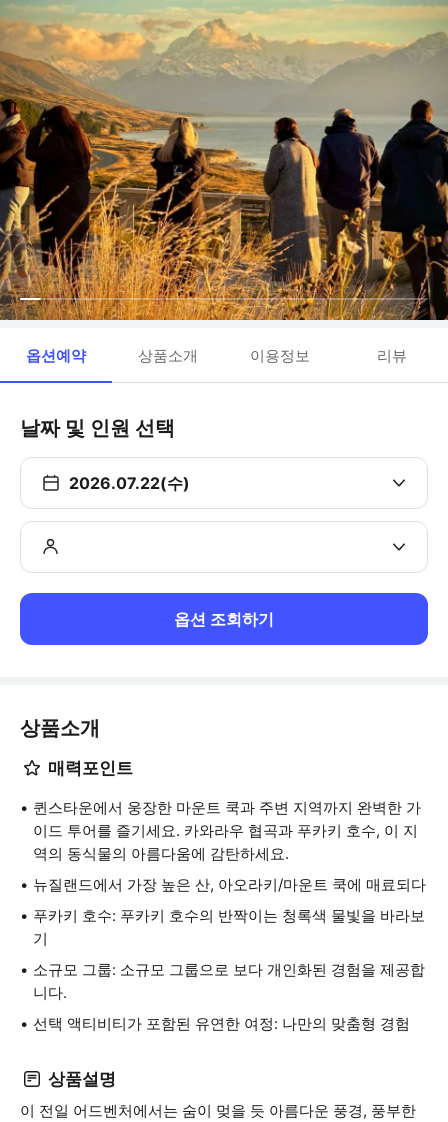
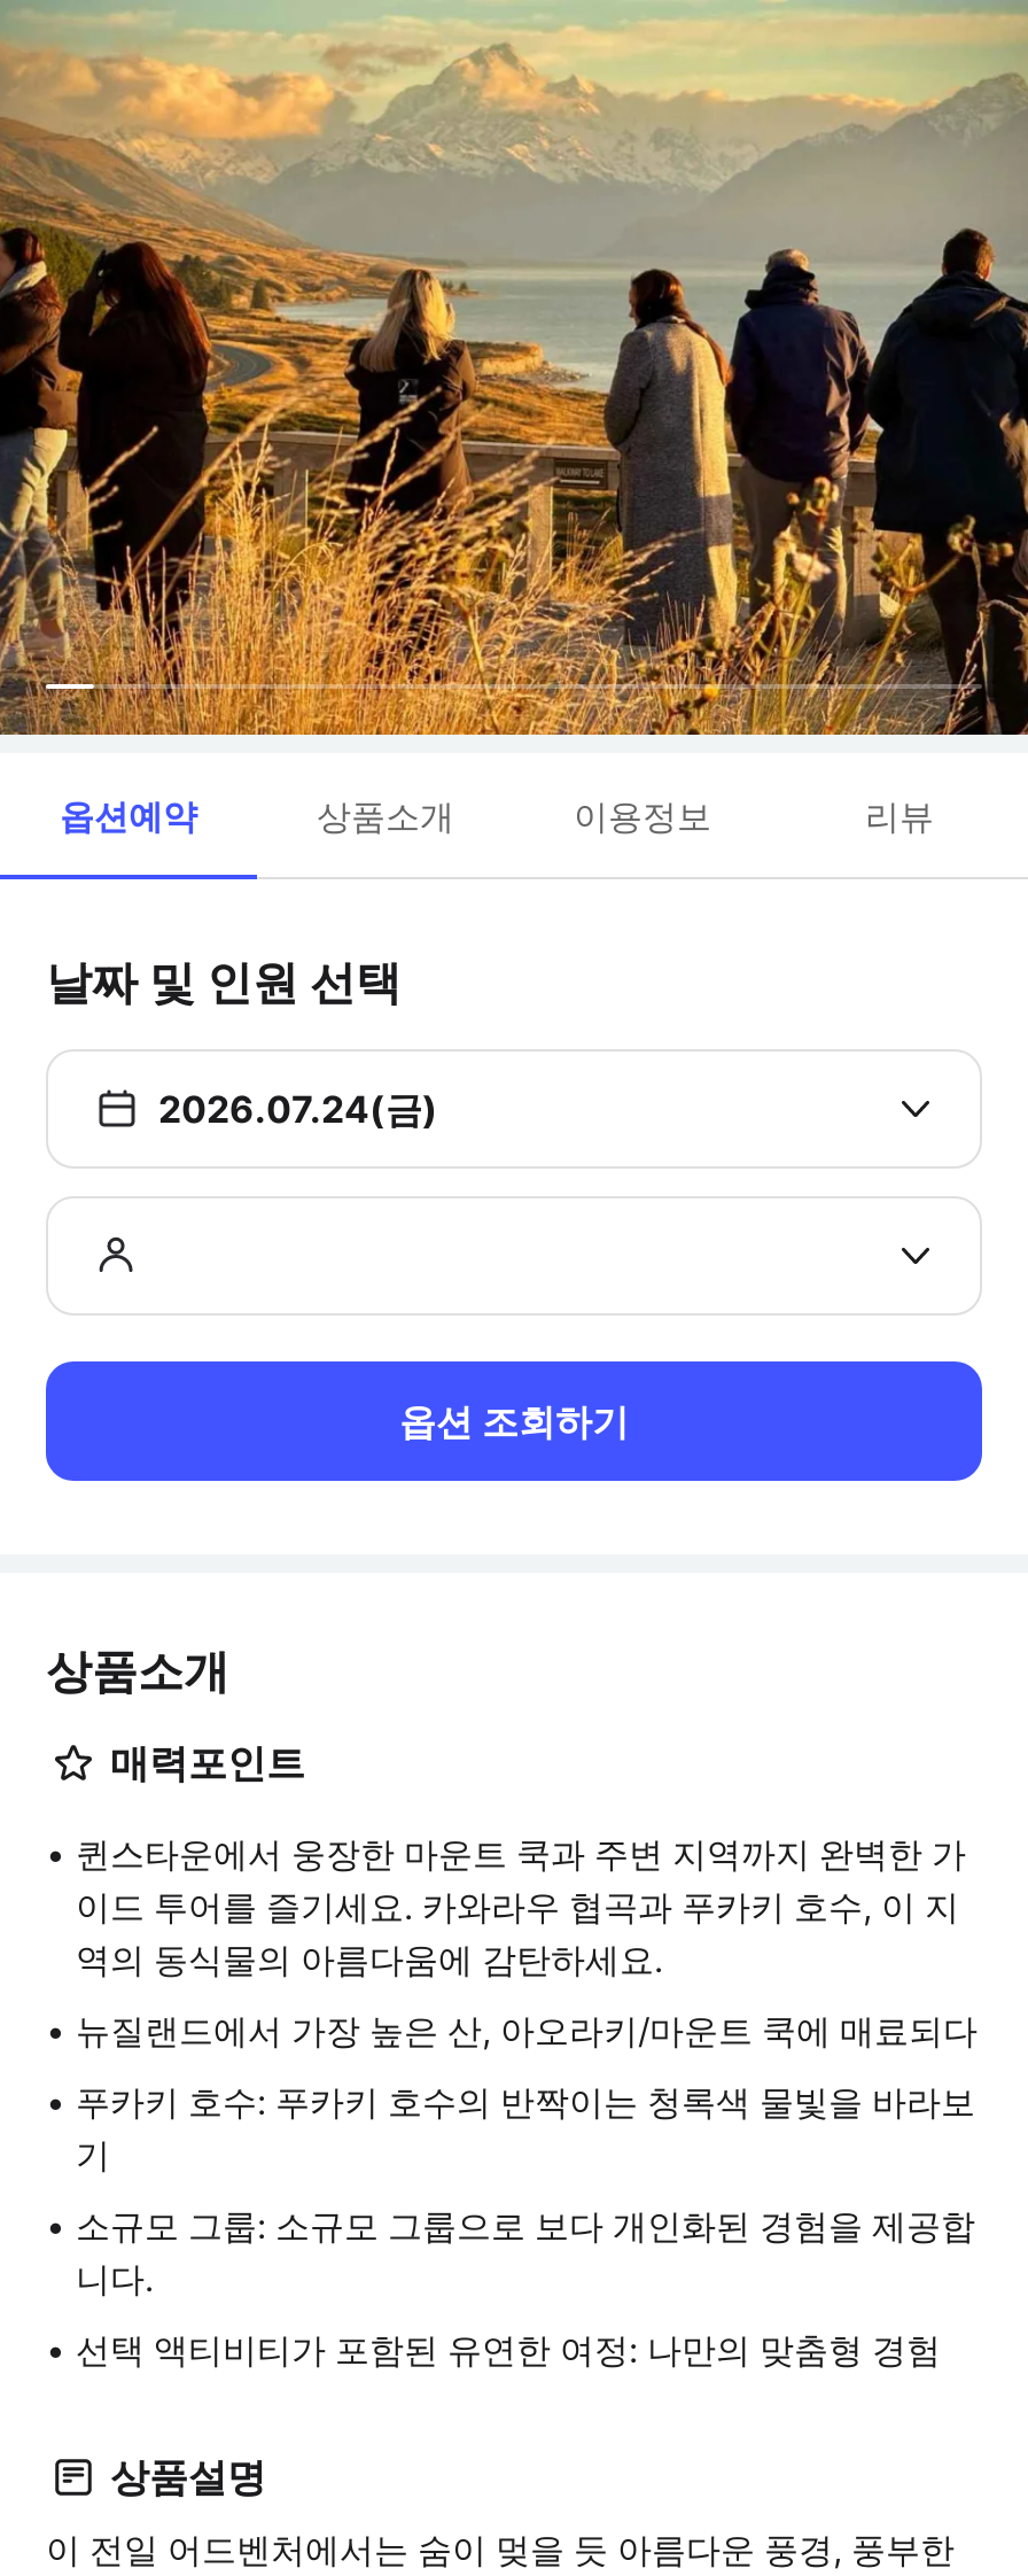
[69,473,190,493] 2026.07.22(수) -> [158,1086,438,1132] 2026.07.24(금)

